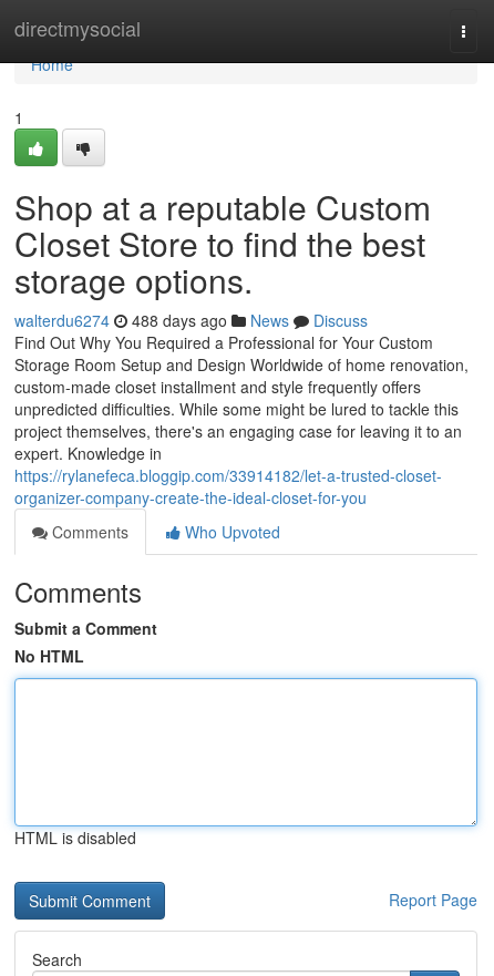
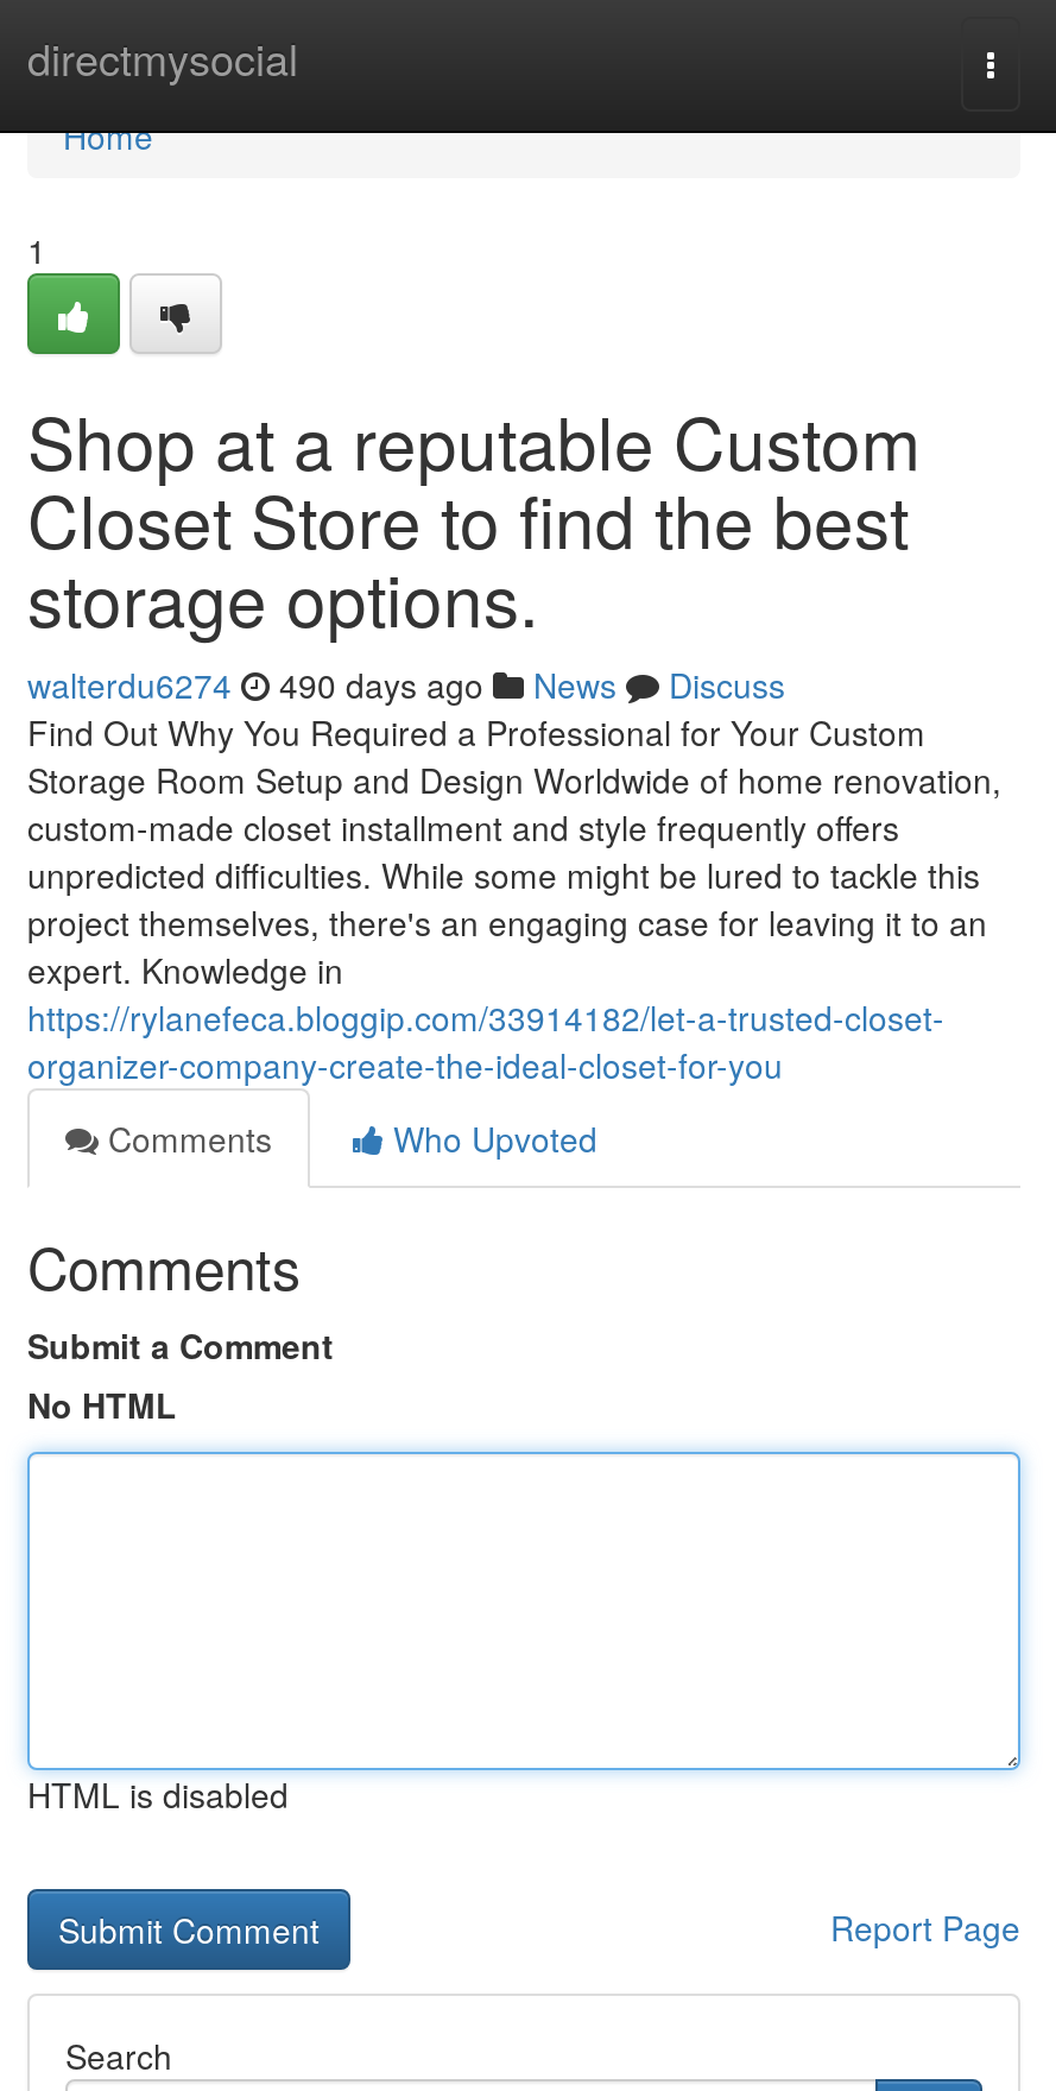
[14,309,368,331] walterdu6274 488 days ago News Discuss -> [27,661,785,708] walterdu6274 490 days ago News Discuss

